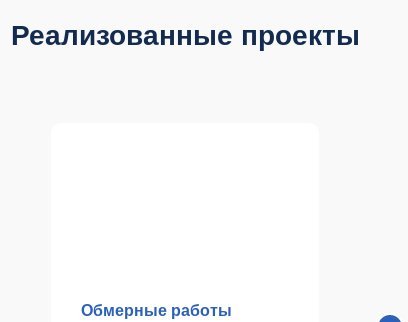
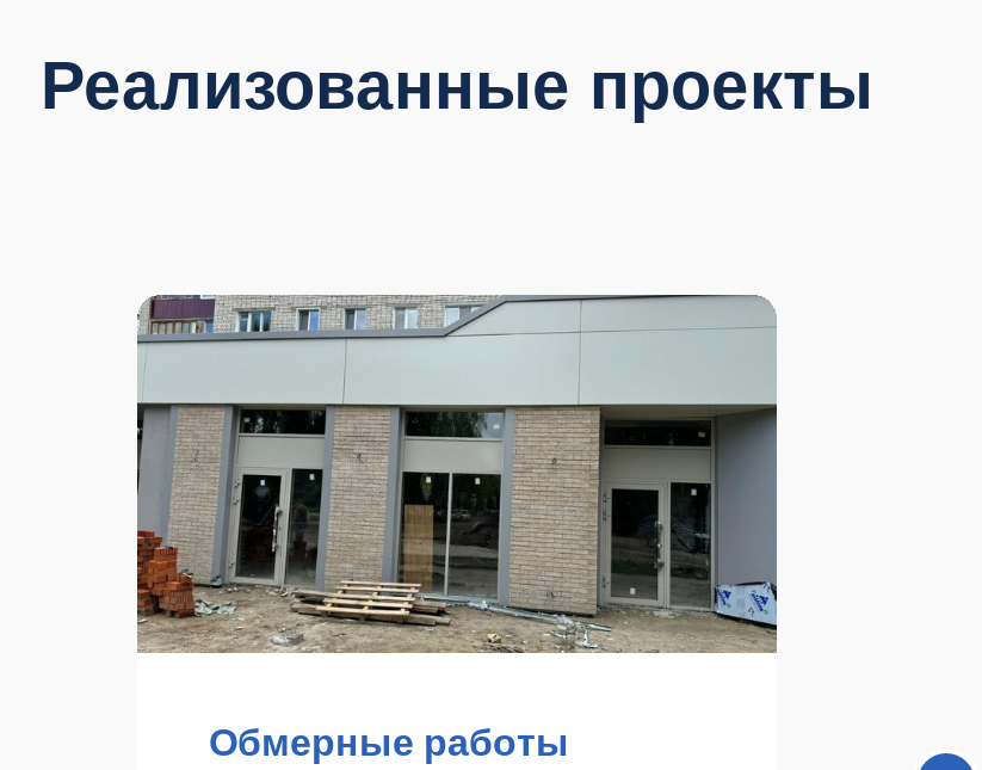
none -> [135,292,779,655] [image]

